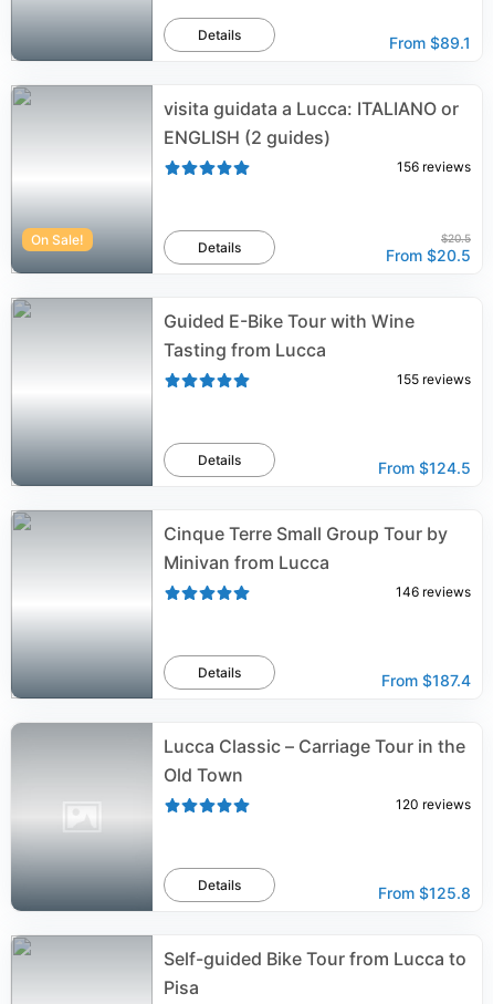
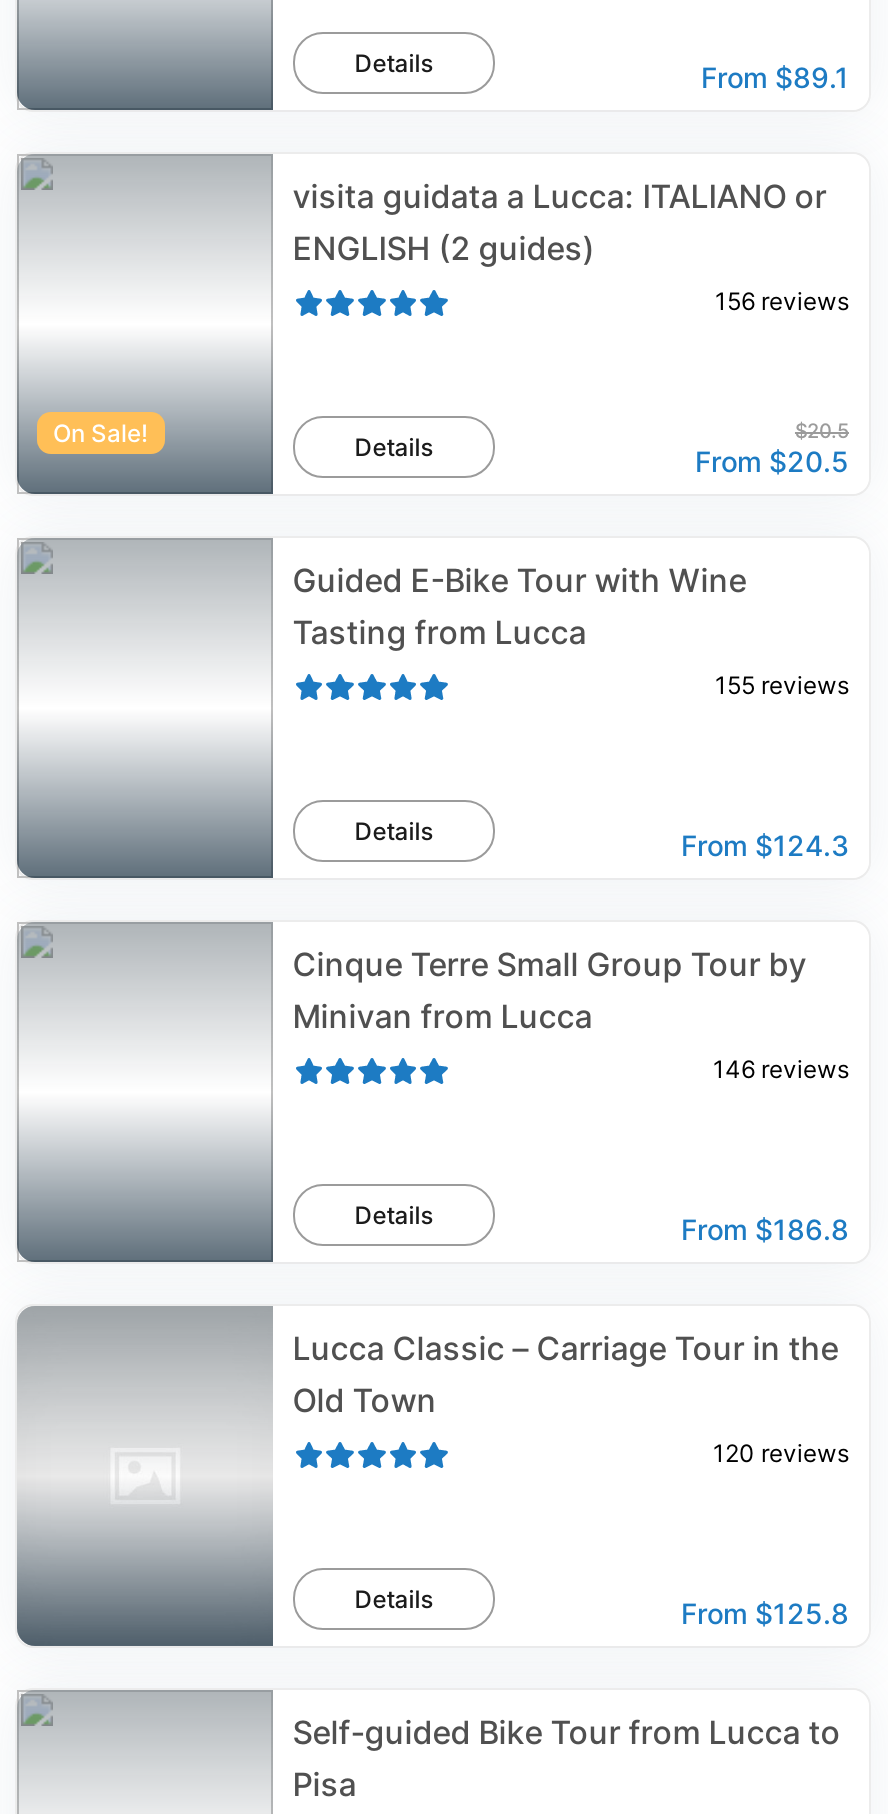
[378,458,471,477] From $124.5 -> [681,828,849,862] From $124.3
[381,671,471,690] From $187.4 -> [681,1212,849,1246] From $186.8

